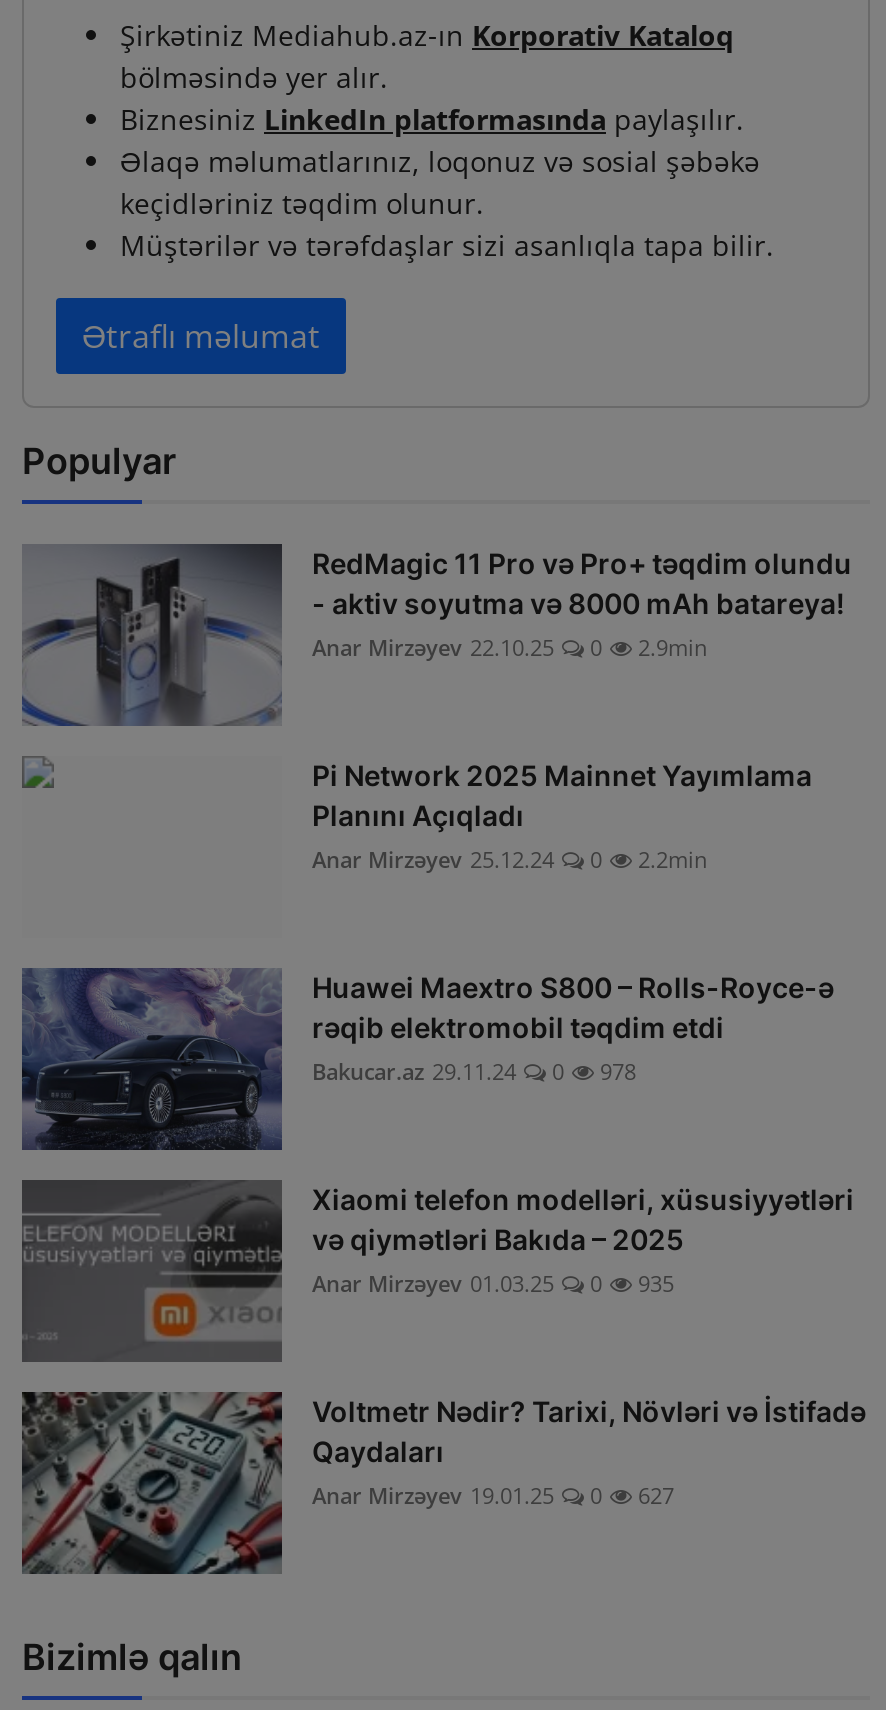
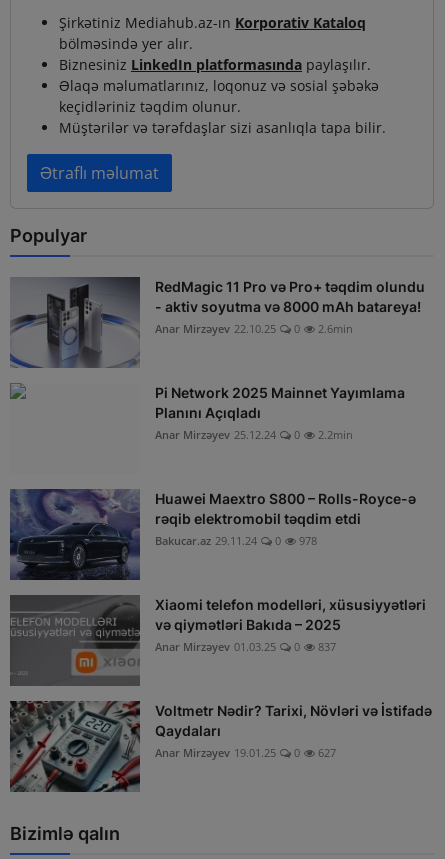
[312,631,708,661] Anar Mirzəyev 22.10.25 0 2.9min -> [155,321,353,336] Anar Mirzəyev 22.10.25 0 2.6min
[312,1267,674,1297] Anar Mirzəyev 01.03.25 0 935 -> [155,639,336,654] Anar Mirzəyev 01.03.25 0 837

